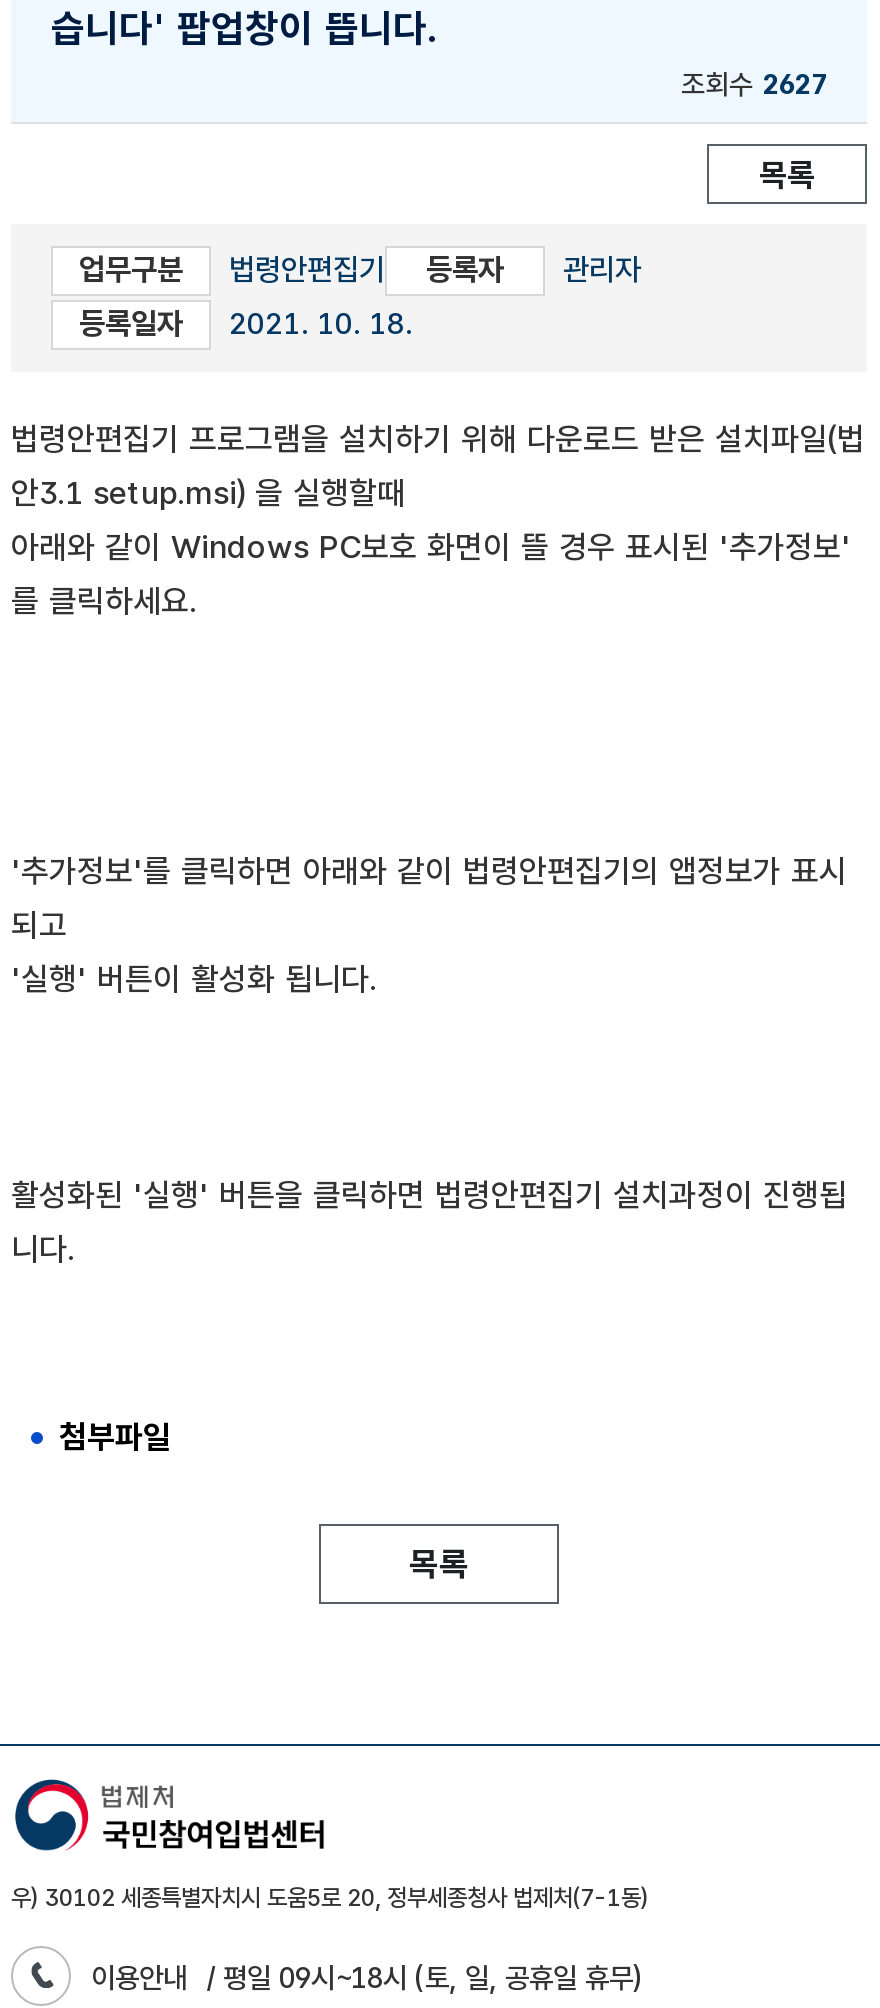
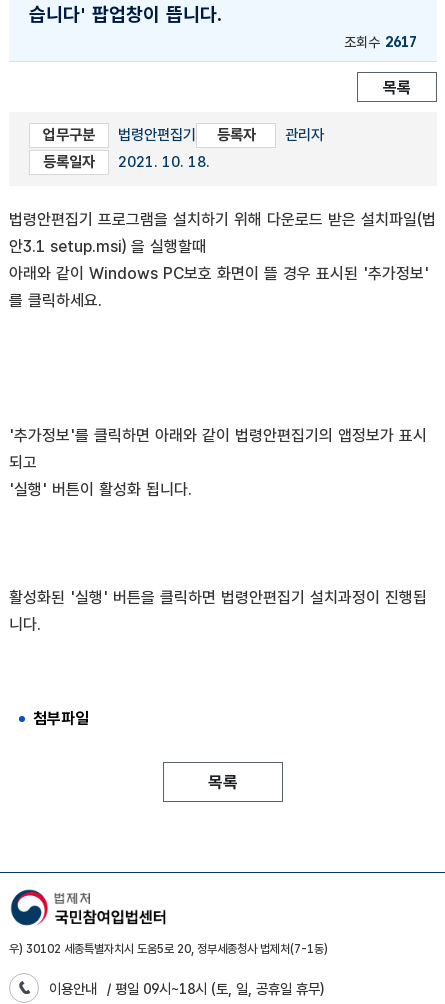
[681,68,827,100] 조회수 2627 -> [344,34,417,50] 조회수 2617

